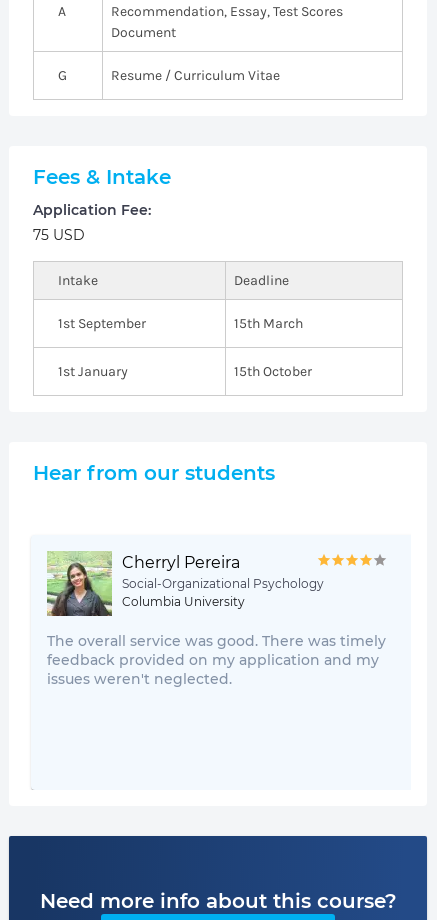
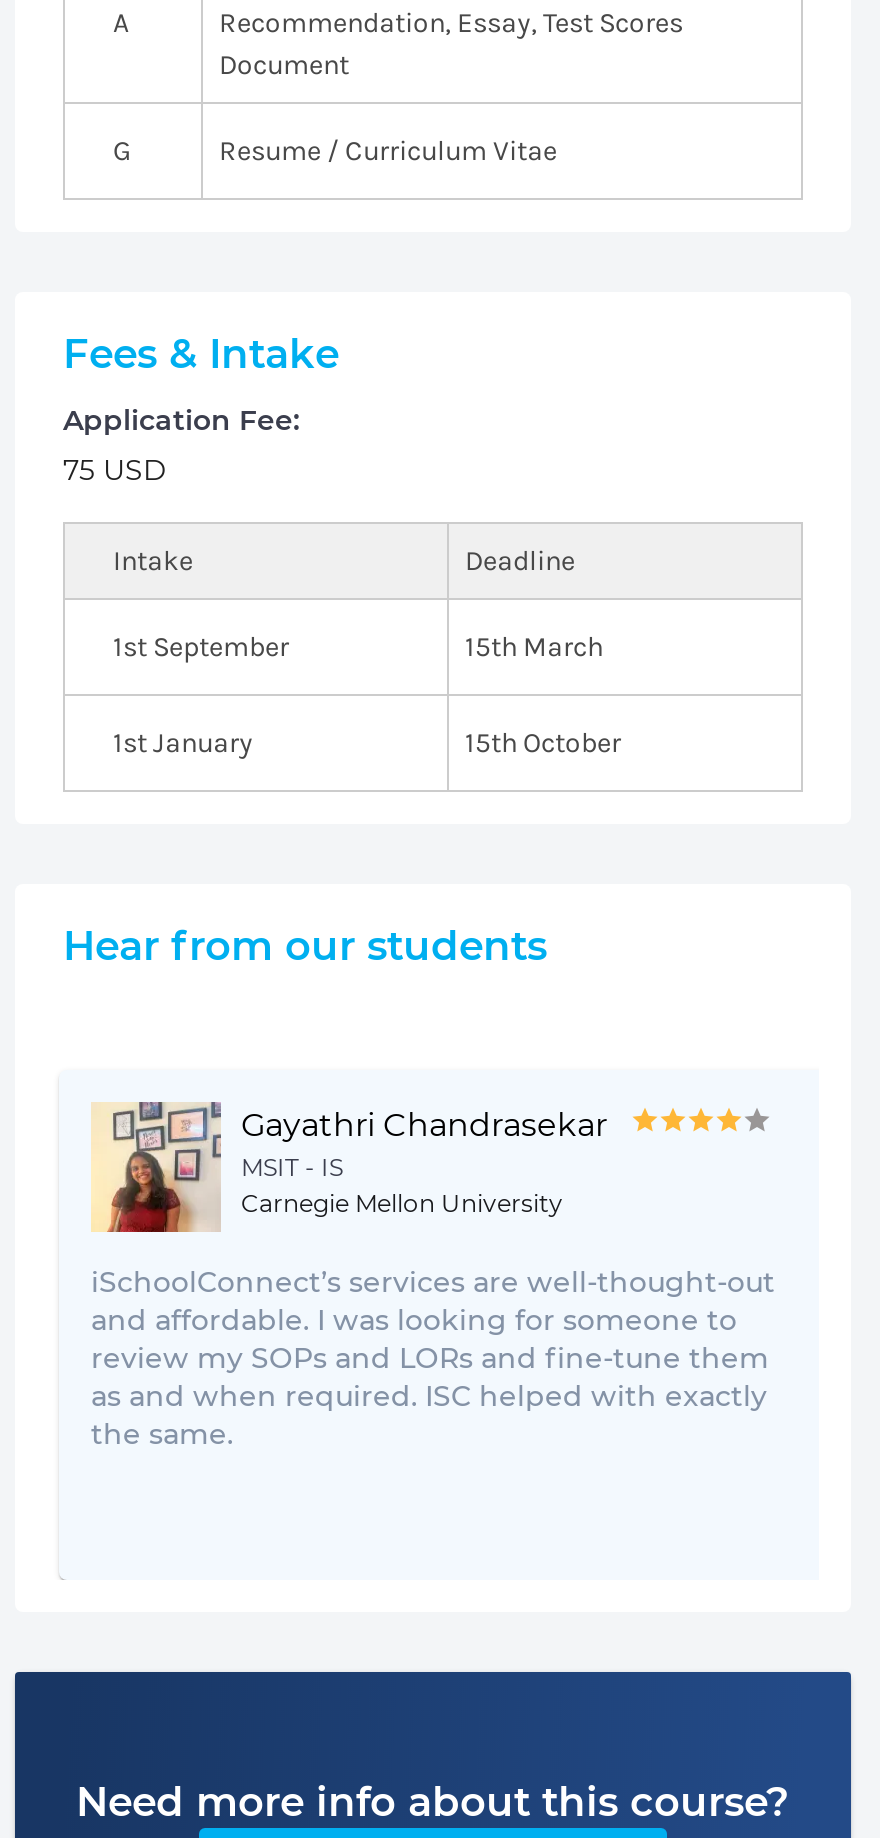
[46,551,324,617] [image] | Cherryl Pereira | Social-Organizational Psychology | Columbia University -> [91,1102,607,1234] [image] | Gayathri Chandrasekar | MSIT - IS | Carnegie Mellon University
[47,632,386,688] The overall service was good. There was timely | feedback provided on my application and my | issues weren't neglected. -> [91,1264,775,1452] iSchoolConnect’s services are well-thought-out | and affordable. I was looking for someone to | review my SOPs and LORs and fine-tune them | as and when required. ISC helped with exactly | the same.

